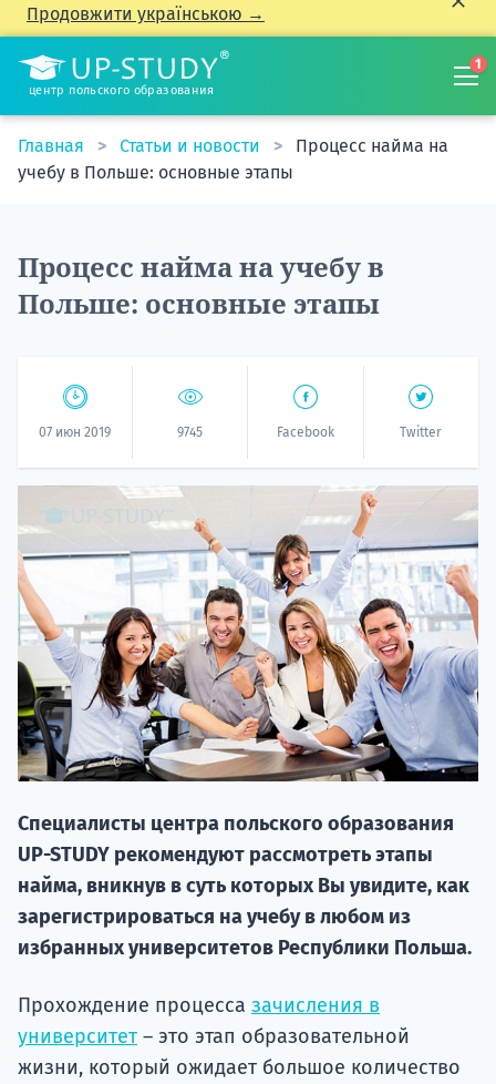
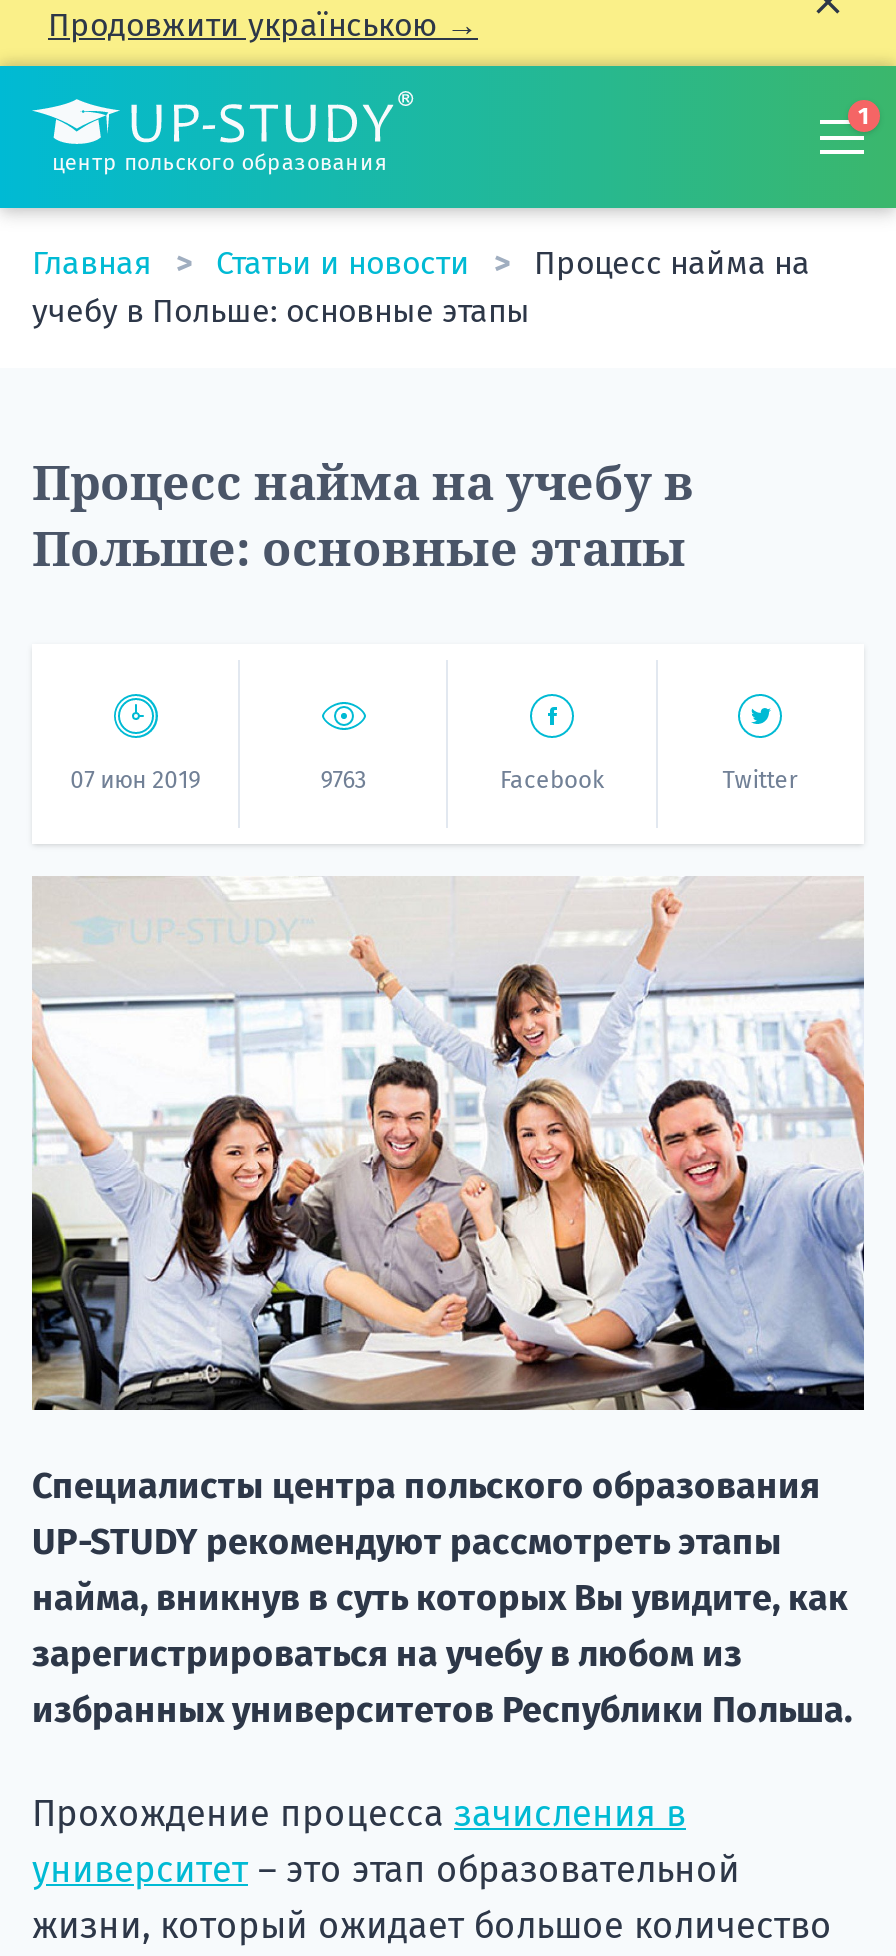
[177,425,203,440] 9745 -> [321,766,367,794] 9763

